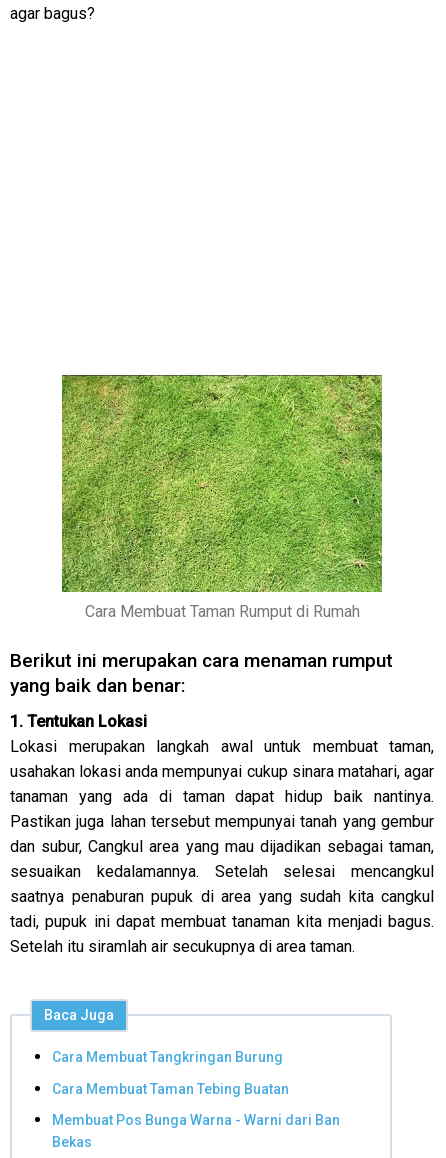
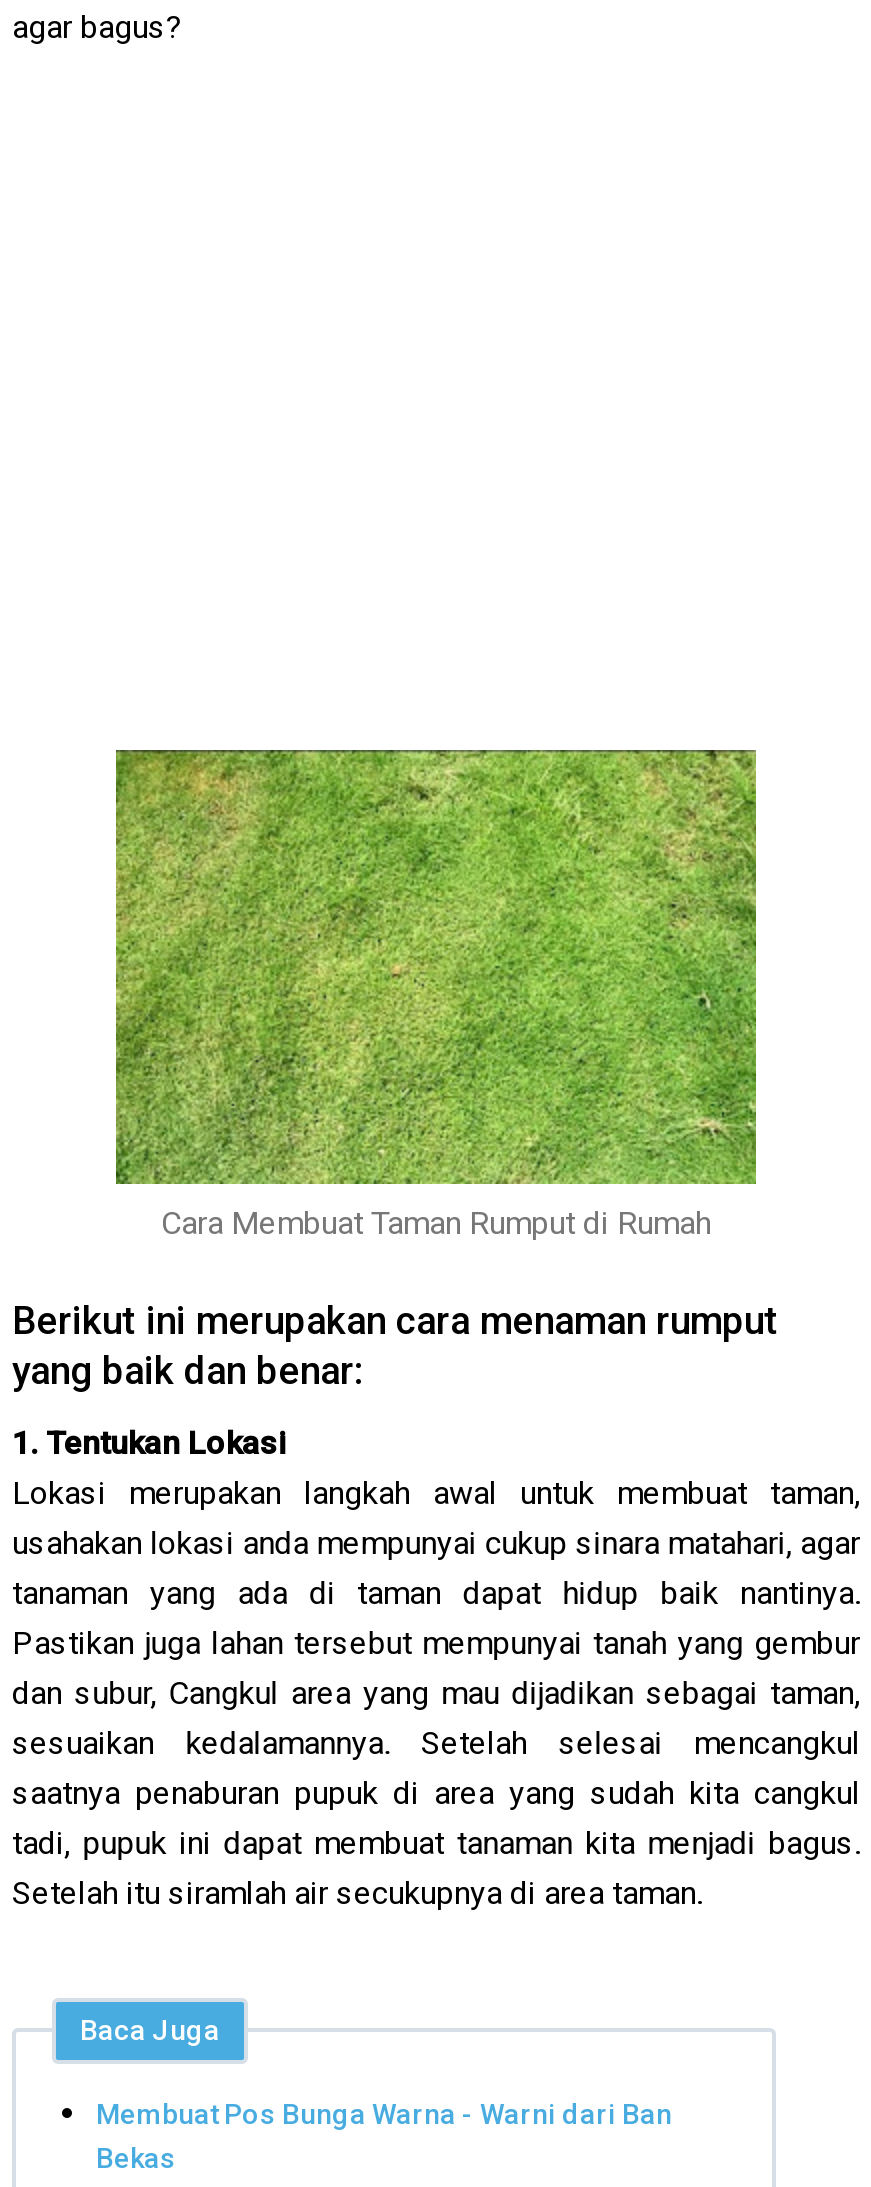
[52,1049,289,1096] Cara Membuat Tangkringan Burung | Cara Membuat Taman Tebing Buatan -> none

